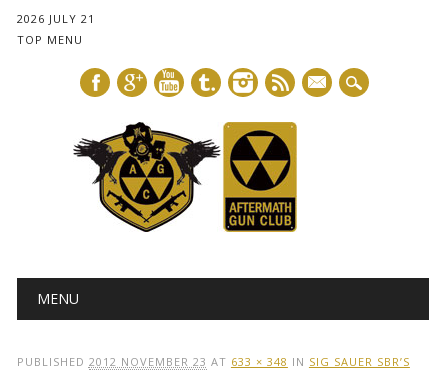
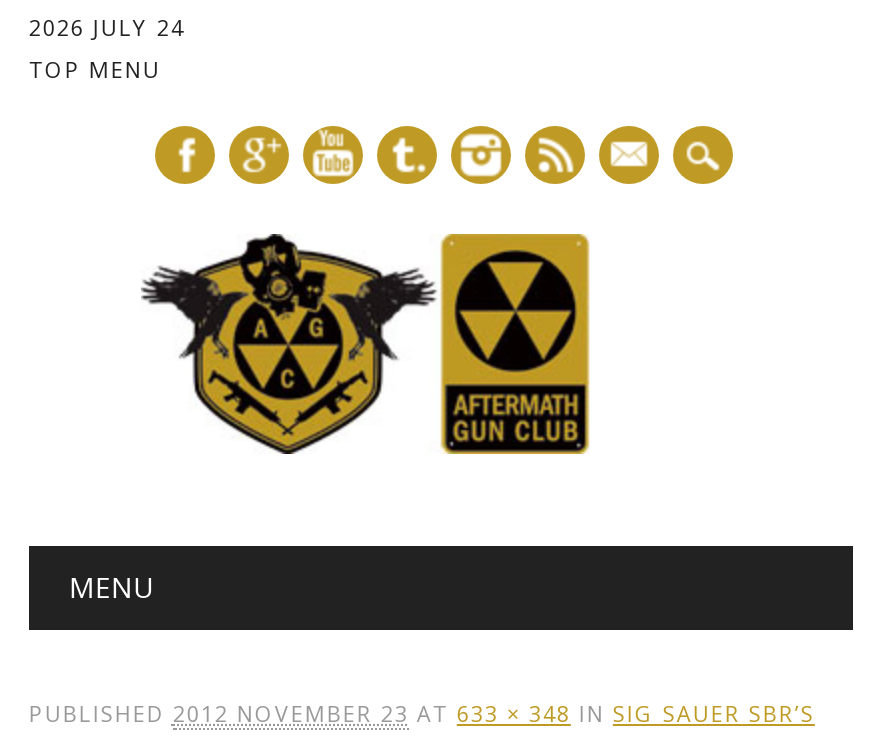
[17,11,95,26] 2026 JULY 21 -> [29,12,185,42] 2026 JULY 24

